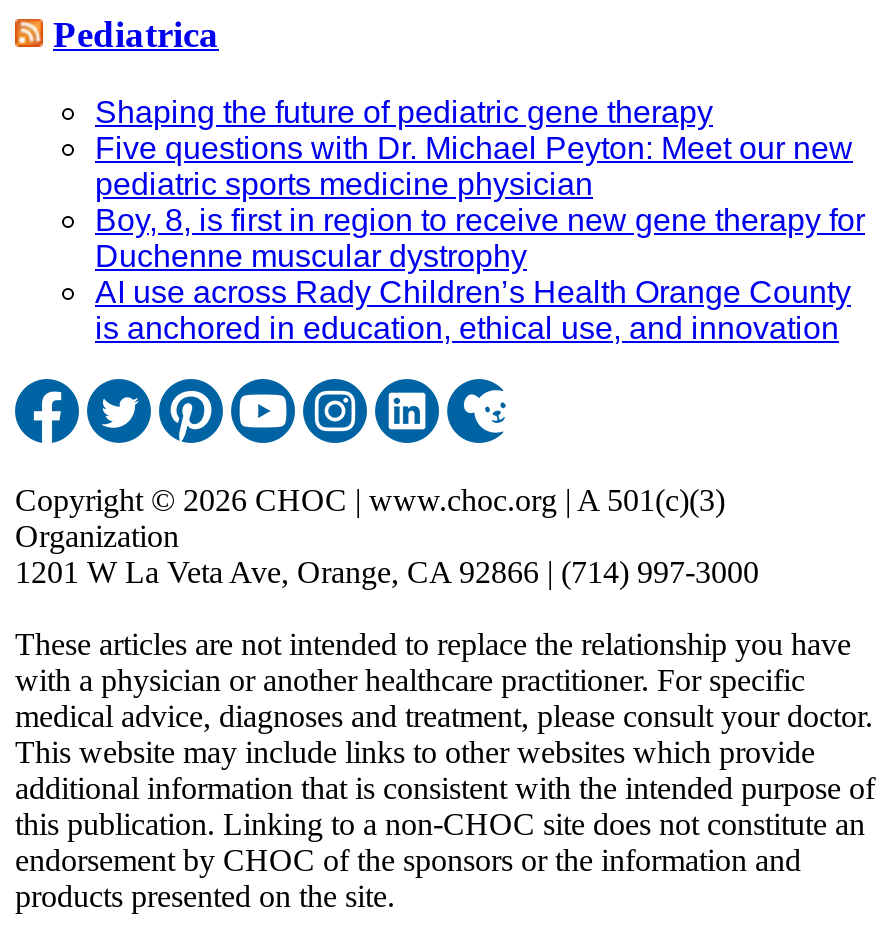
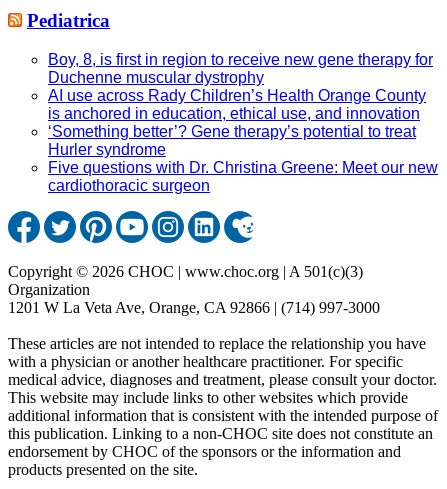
[95,94,853,200] Shaping the future of pediatric gene therapy | Five questions with Dr. Michael Peyton: Meet our new | pediatric sports medicine physician -> none
moved [95,202,865,344] -> [48,51,433,122]: Boy, 8, is first in region to receive new gene therapy for | Duchenne muscular dystrophy | AI use across Rady Children’s Health Orange County | is anchored in education, ethical use, and innovation
none -> [48,123,438,194] ‘Something better’? Gene therapy’s potential to treat | Hurler syndrome | Five questions with Dr. Christina Greene: Meet our new | cardiothoracic surgeon

